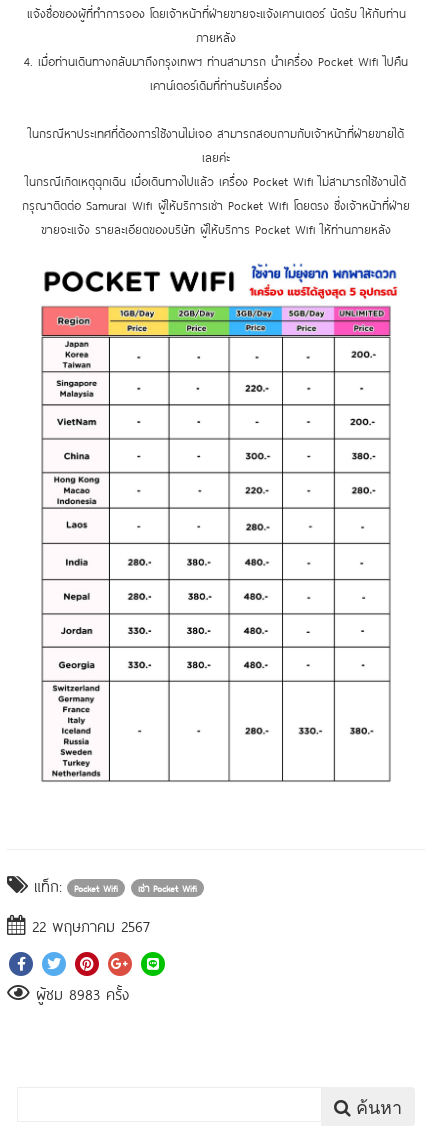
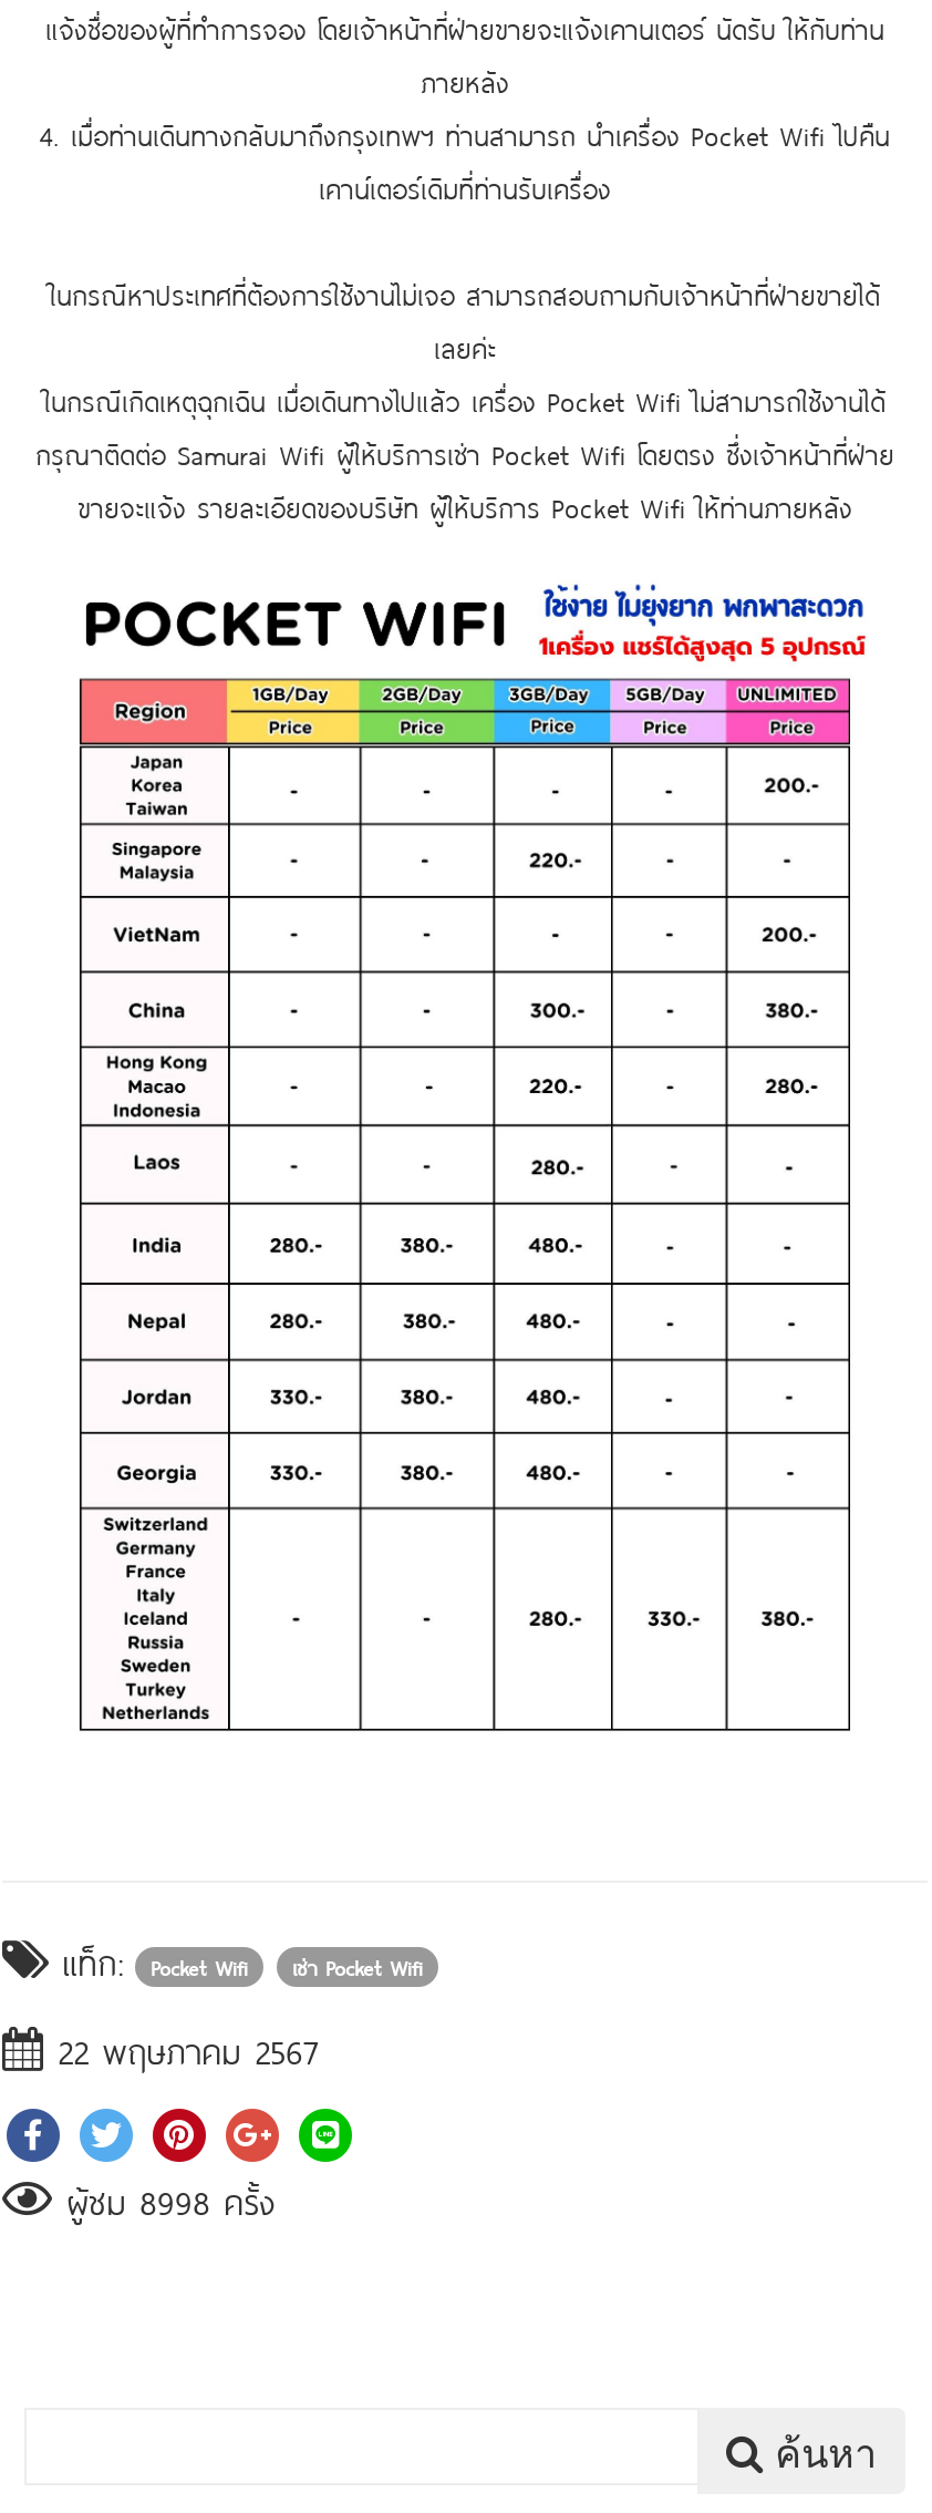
[30,980,129,1005] ผู้ชม 8983 ครั้ง -> [53,2171,275,2226] ผู้ชม 8998 ครั้ง

